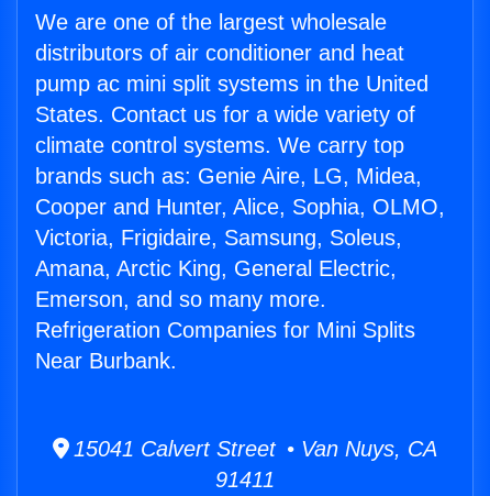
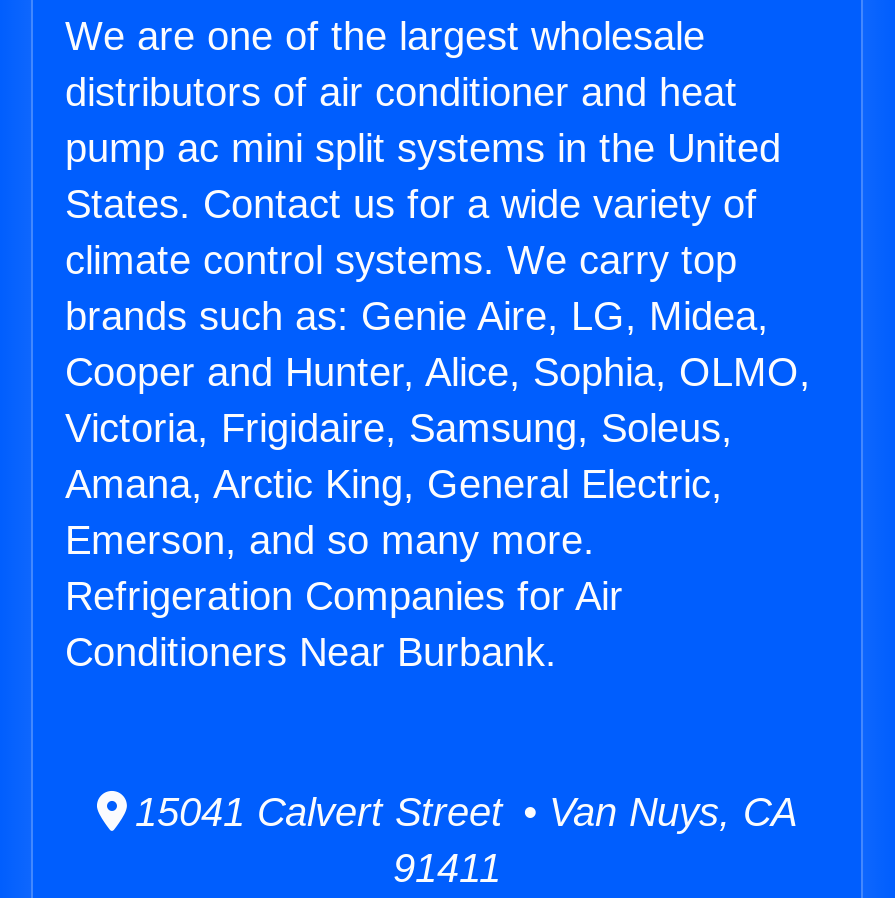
[35,318,415,373] Refrigeration Companies for Mini Splits | Near Burbank. -> [65,574,623,674] Refrigeration Companies for Air | Conditioners Near Burbank.

